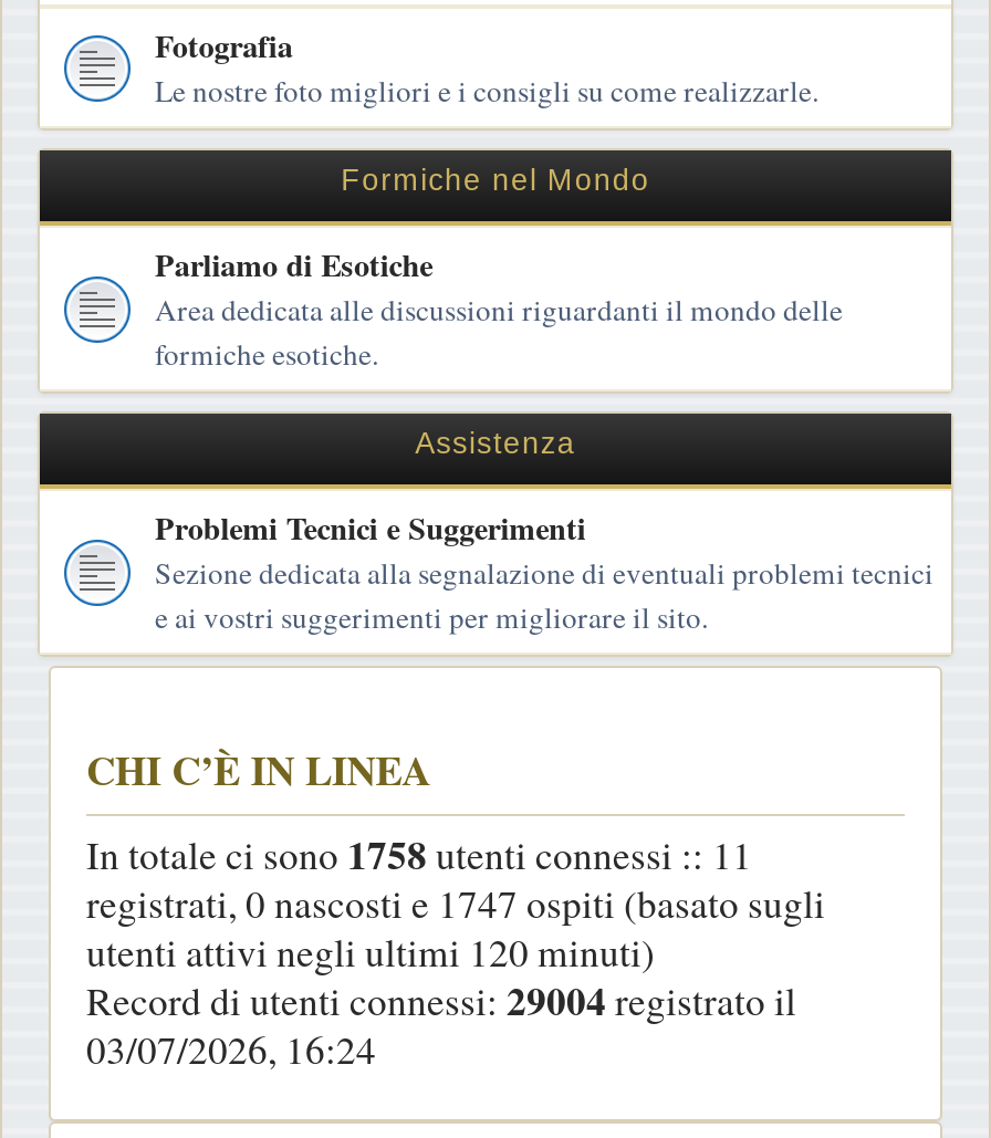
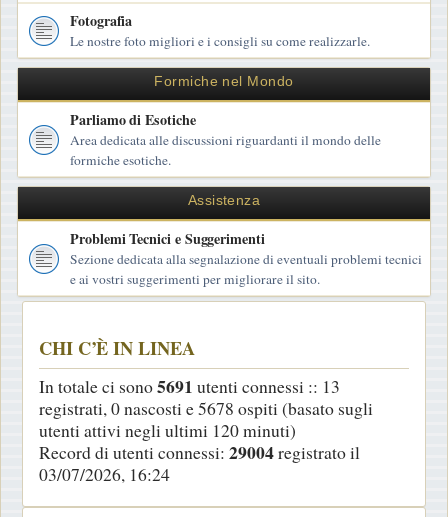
[86,825,752,883] In totale ci sono 1758 utenti connessi :: 11 -> [39,373,340,399] In totale ci sono 5691 utenti connessi :: 13
[86,876,825,929] registrati, 0 nascosti e 1747 ospiti (basato sugli -> [39,396,373,420] registrati, 0 nascosti e 5678 ospiti (basato sugli

